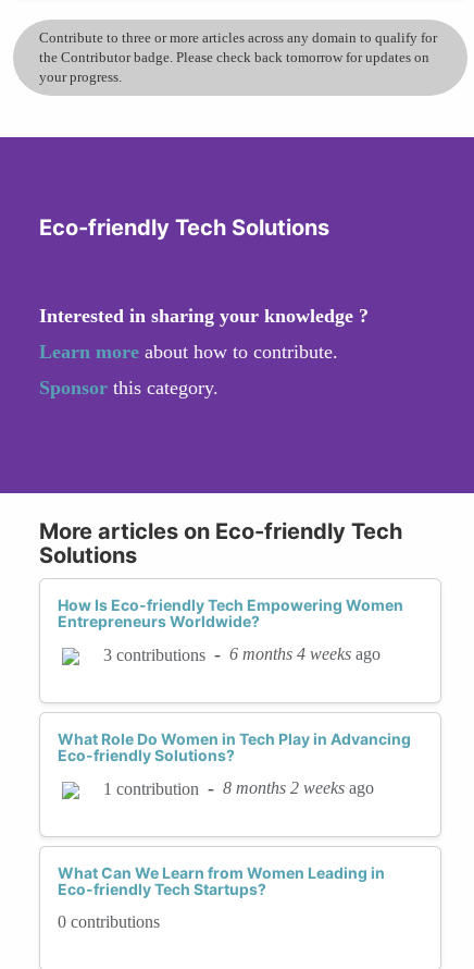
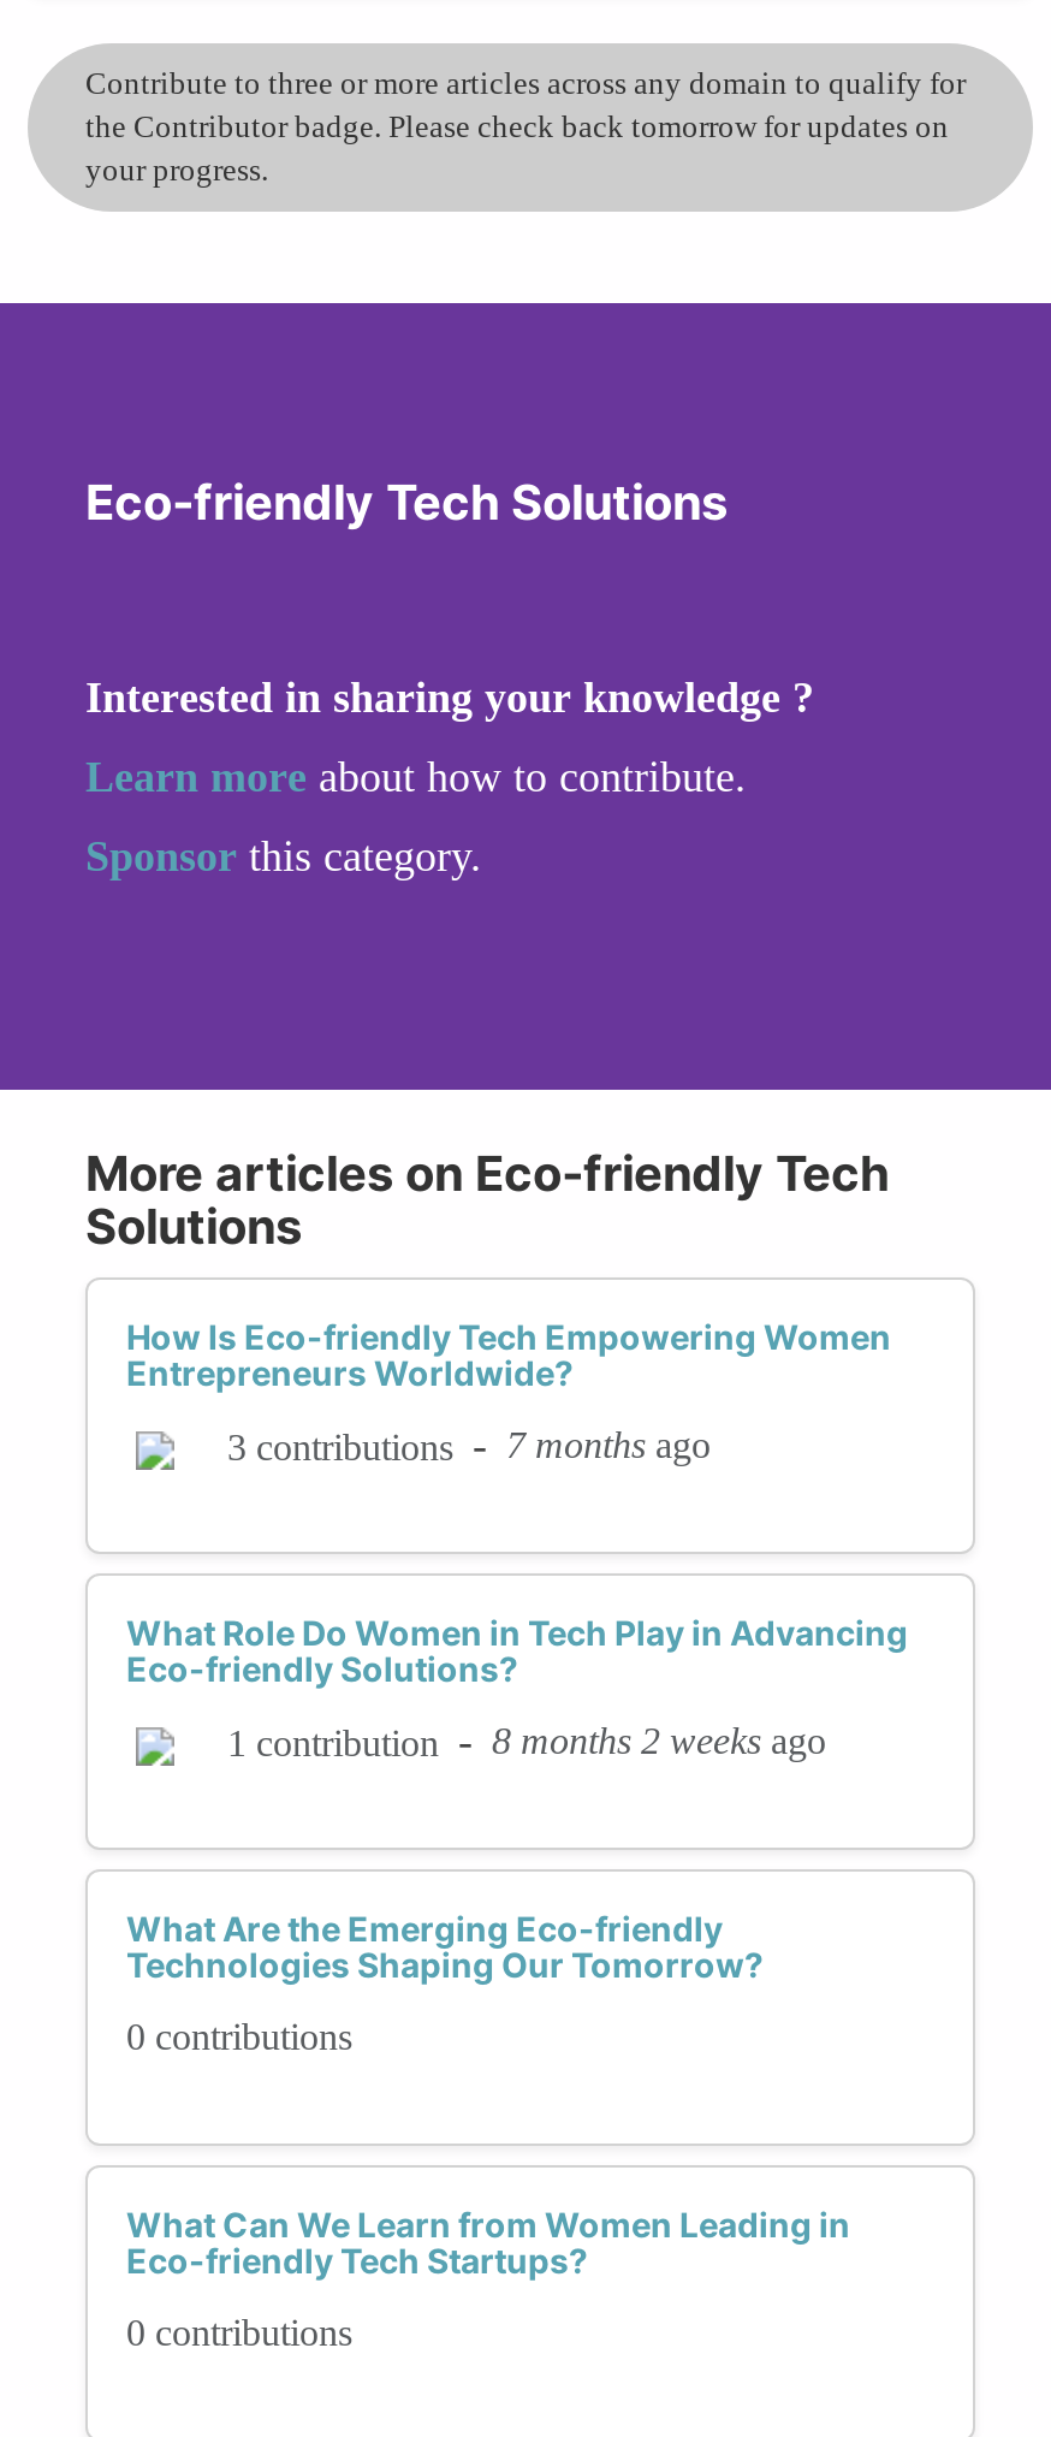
[103,643,381,665] 3 contributions - 6 months 4 weeks ago -> [227,1422,711,1470] 3 contributions - 7 months ago
none -> [126,1908,764,2057] What Are the Emerging Eco-friendly | Technologies Shaping Our Tomorrow? | 0 contributions

